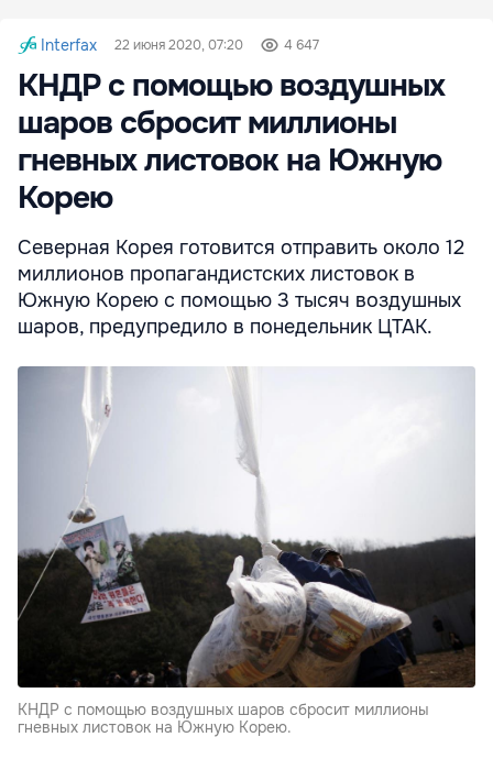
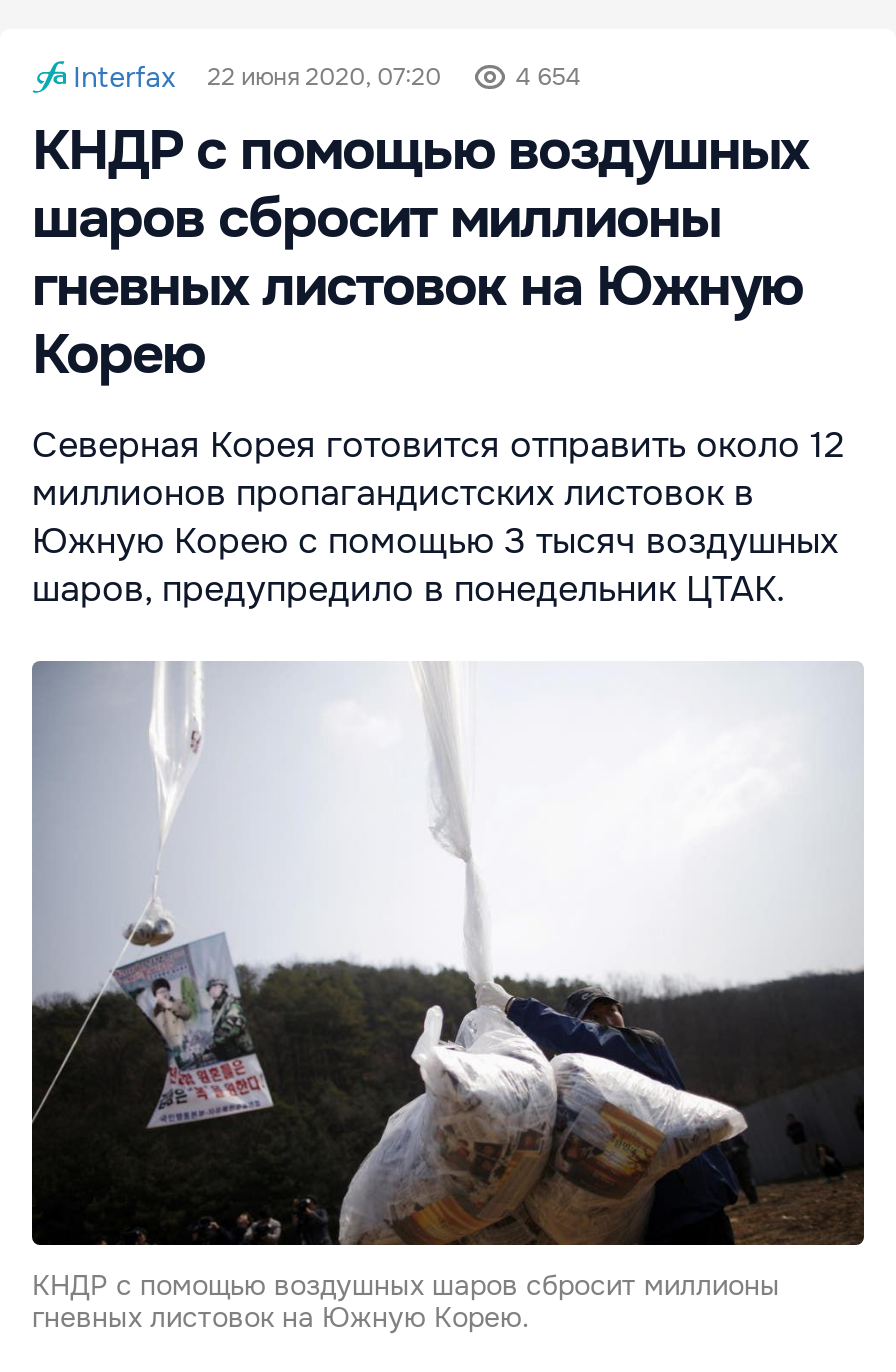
[283,36,319,53] 4 647 -> [515,60,581,92] 4 654

